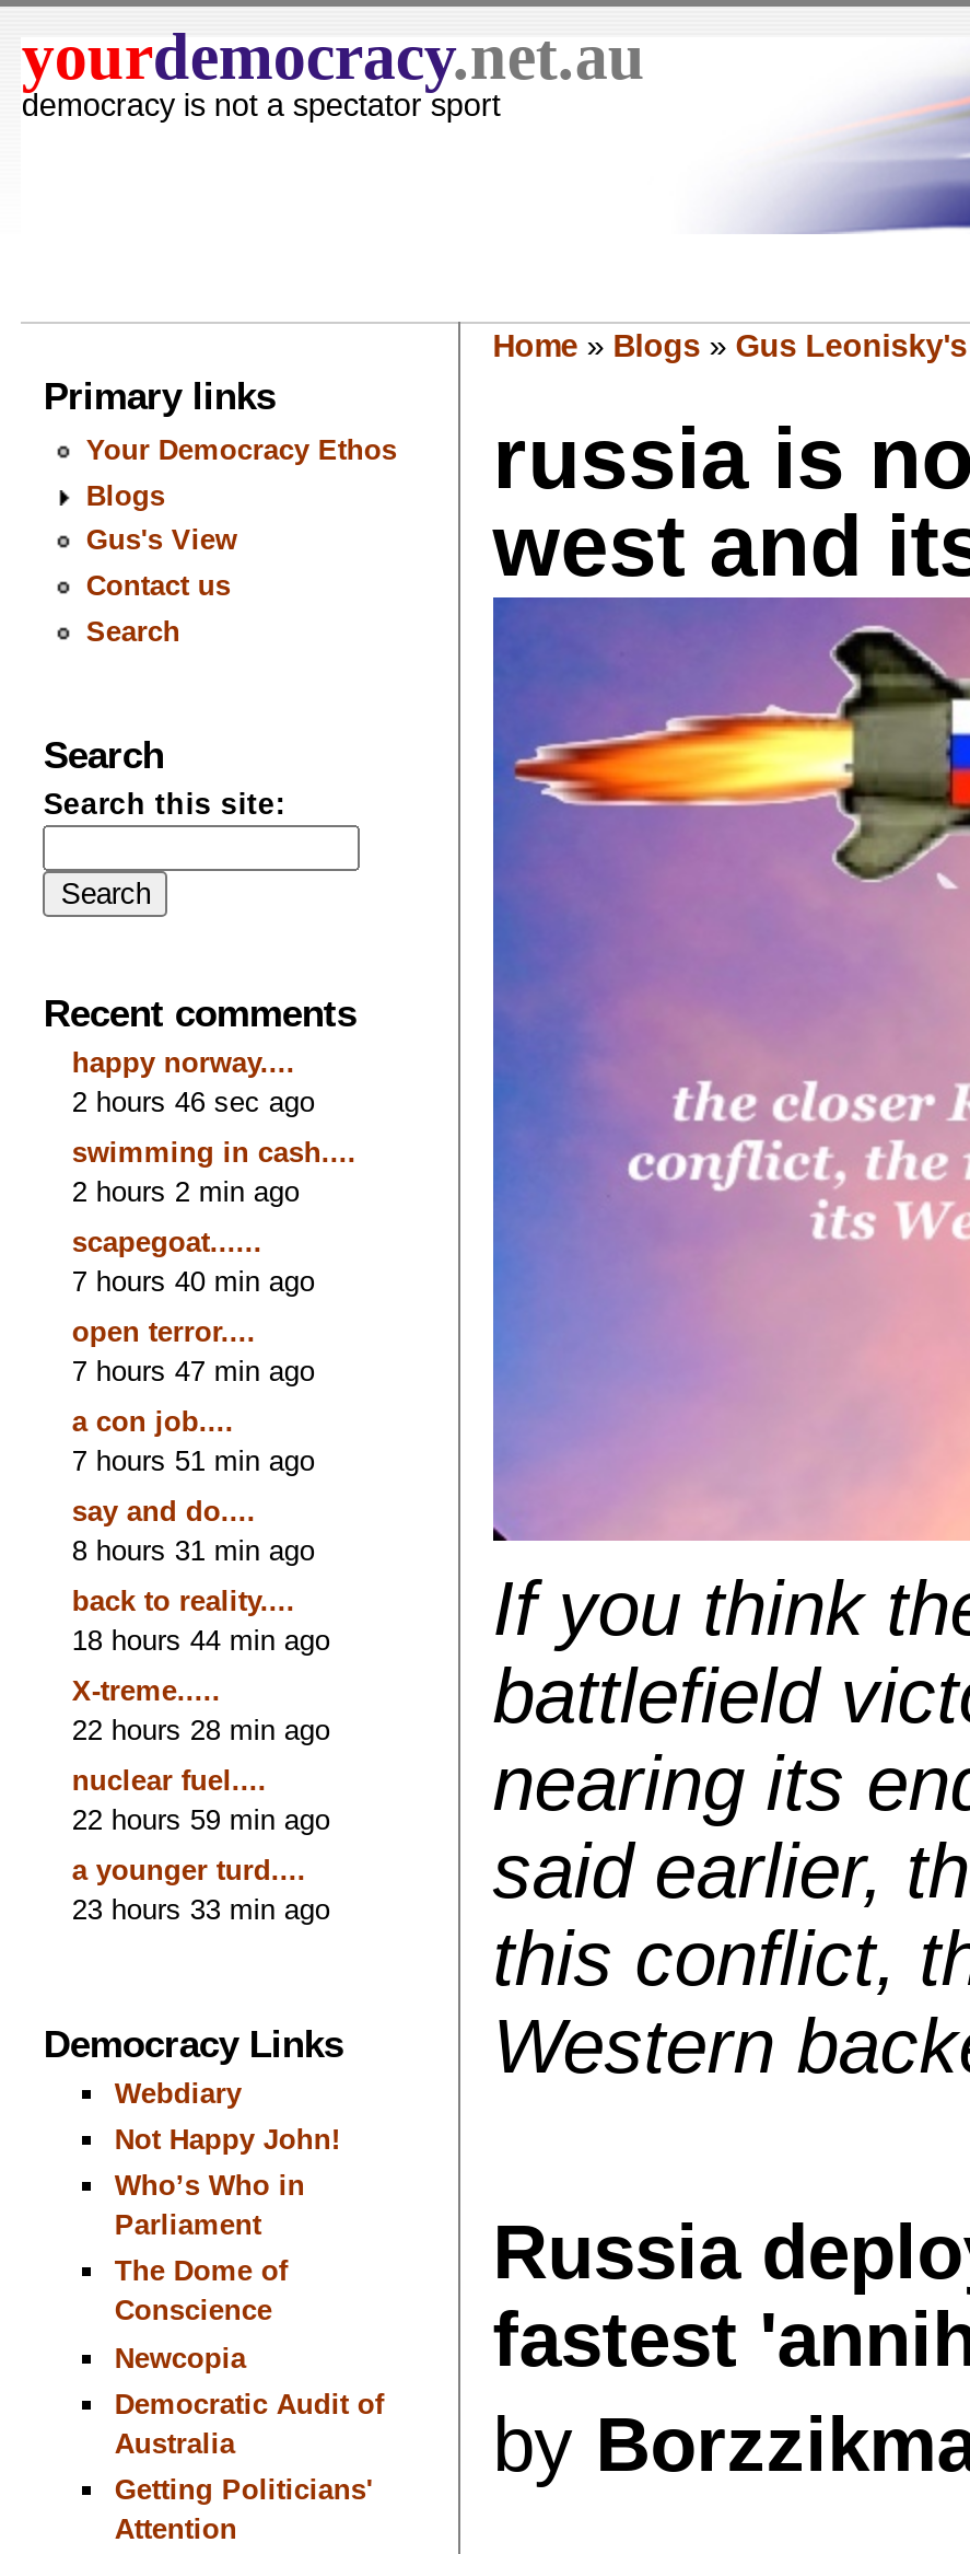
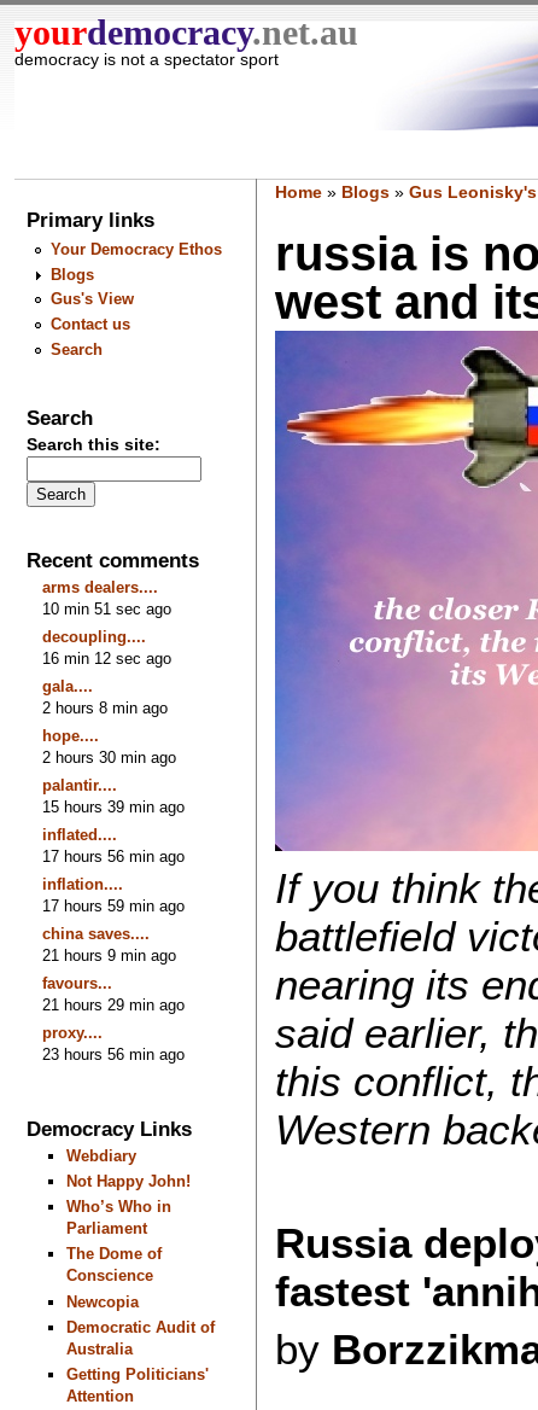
[72,1045,315,1117] happy norway.... | 2 hours 46 sec ago -> [43,578,172,617] arms dealers.... | 10 min 51 sec ago
[72,1135,356,1207] swimming in cash.... | 2 hours 2 min ago -> [43,627,172,667] decoupling.... | 16 min 12 sec ago
[72,1224,315,1297] scapegoat...... | 7 hours 40 min ago -> [43,677,168,716] gala.... | 2 hours 8 min ago
[72,1314,315,1386] open terror.... | 7 hours 47 min ago -> [43,726,177,766] hope.... | 2 hours 30 min ago
[72,1404,315,1476] a con job.... | 7 hours 51 min ago -> [43,776,185,815] palantir.... | 15 hours 39 min ago
[72,1494,315,1566] say and do.... | 8 hours 31 min ago -> [43,825,185,865] inflated.... | 17 hours 56 min ago
[72,1583,330,1656] back to reality.... | 18 hours 44 min ago -> [43,875,185,914] inflation.... | 17 hours 59 min ago
[72,1673,330,1745] X-treme..... | 22 hours 28 min ago -> [43,924,177,964] china saves.... | 21 hours 9 min ago
[72,1763,330,1835] nuclear fuel.... | 22 hours 59 min ago -> [43,974,185,1013] favours... | 21 hours 29 min ago
[72,1853,330,1925] a younger turd.... | 23 hours 33 min ago -> [43,1023,185,1063] proxy.... | 23 hours 56 min ago

